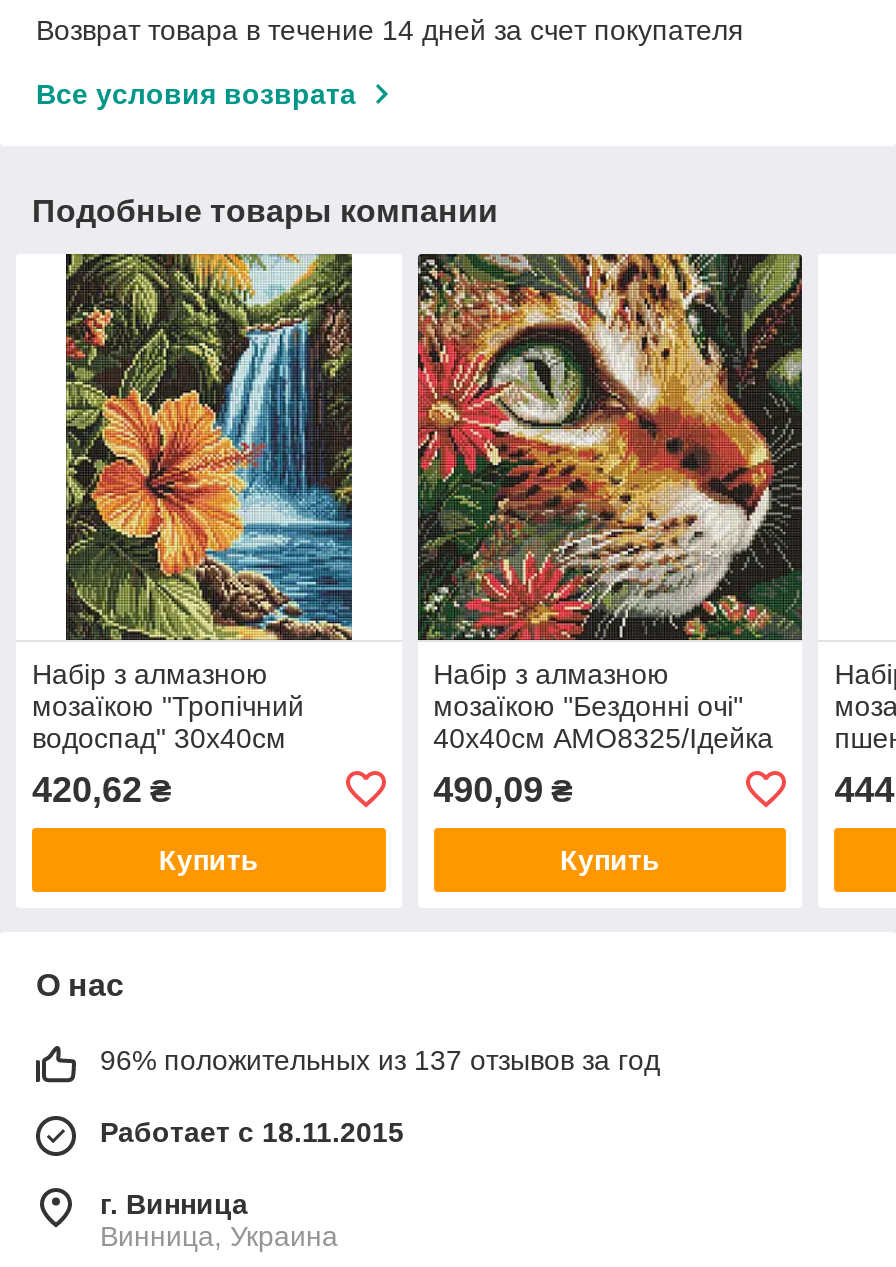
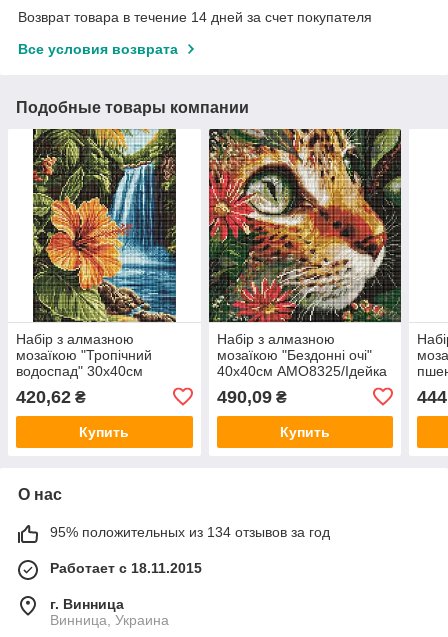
[100,1044,660,1076] 96% положительных из 137 отзывов за год -> [50,524,330,540] 95% положительных из 134 отзывов за год

